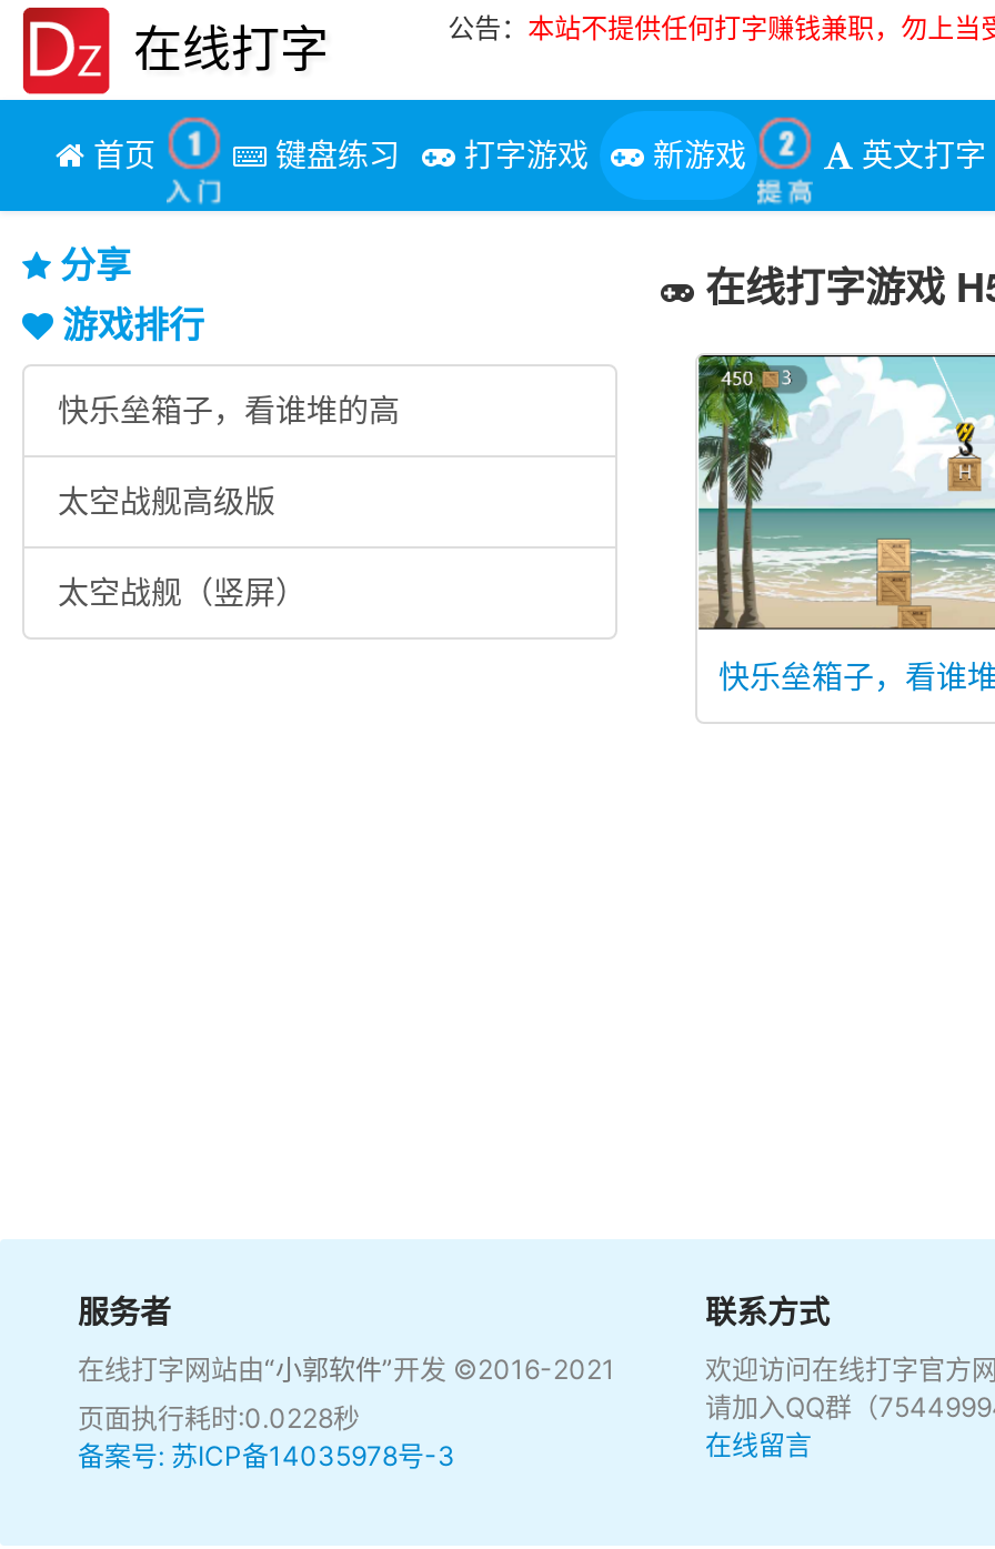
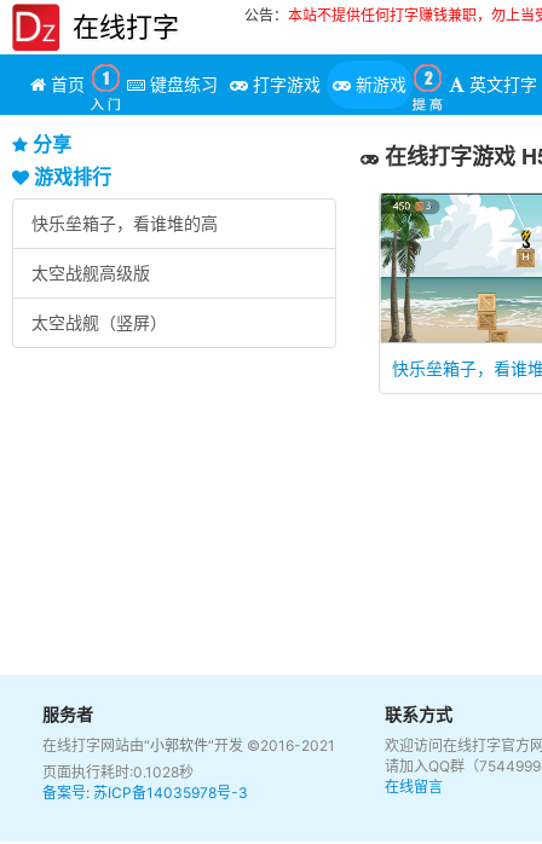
[78,1401,360,1435] 页面执行耗时:0.0228秒 -> [42,763,194,781] 页面执行耗时:0.1028秒

